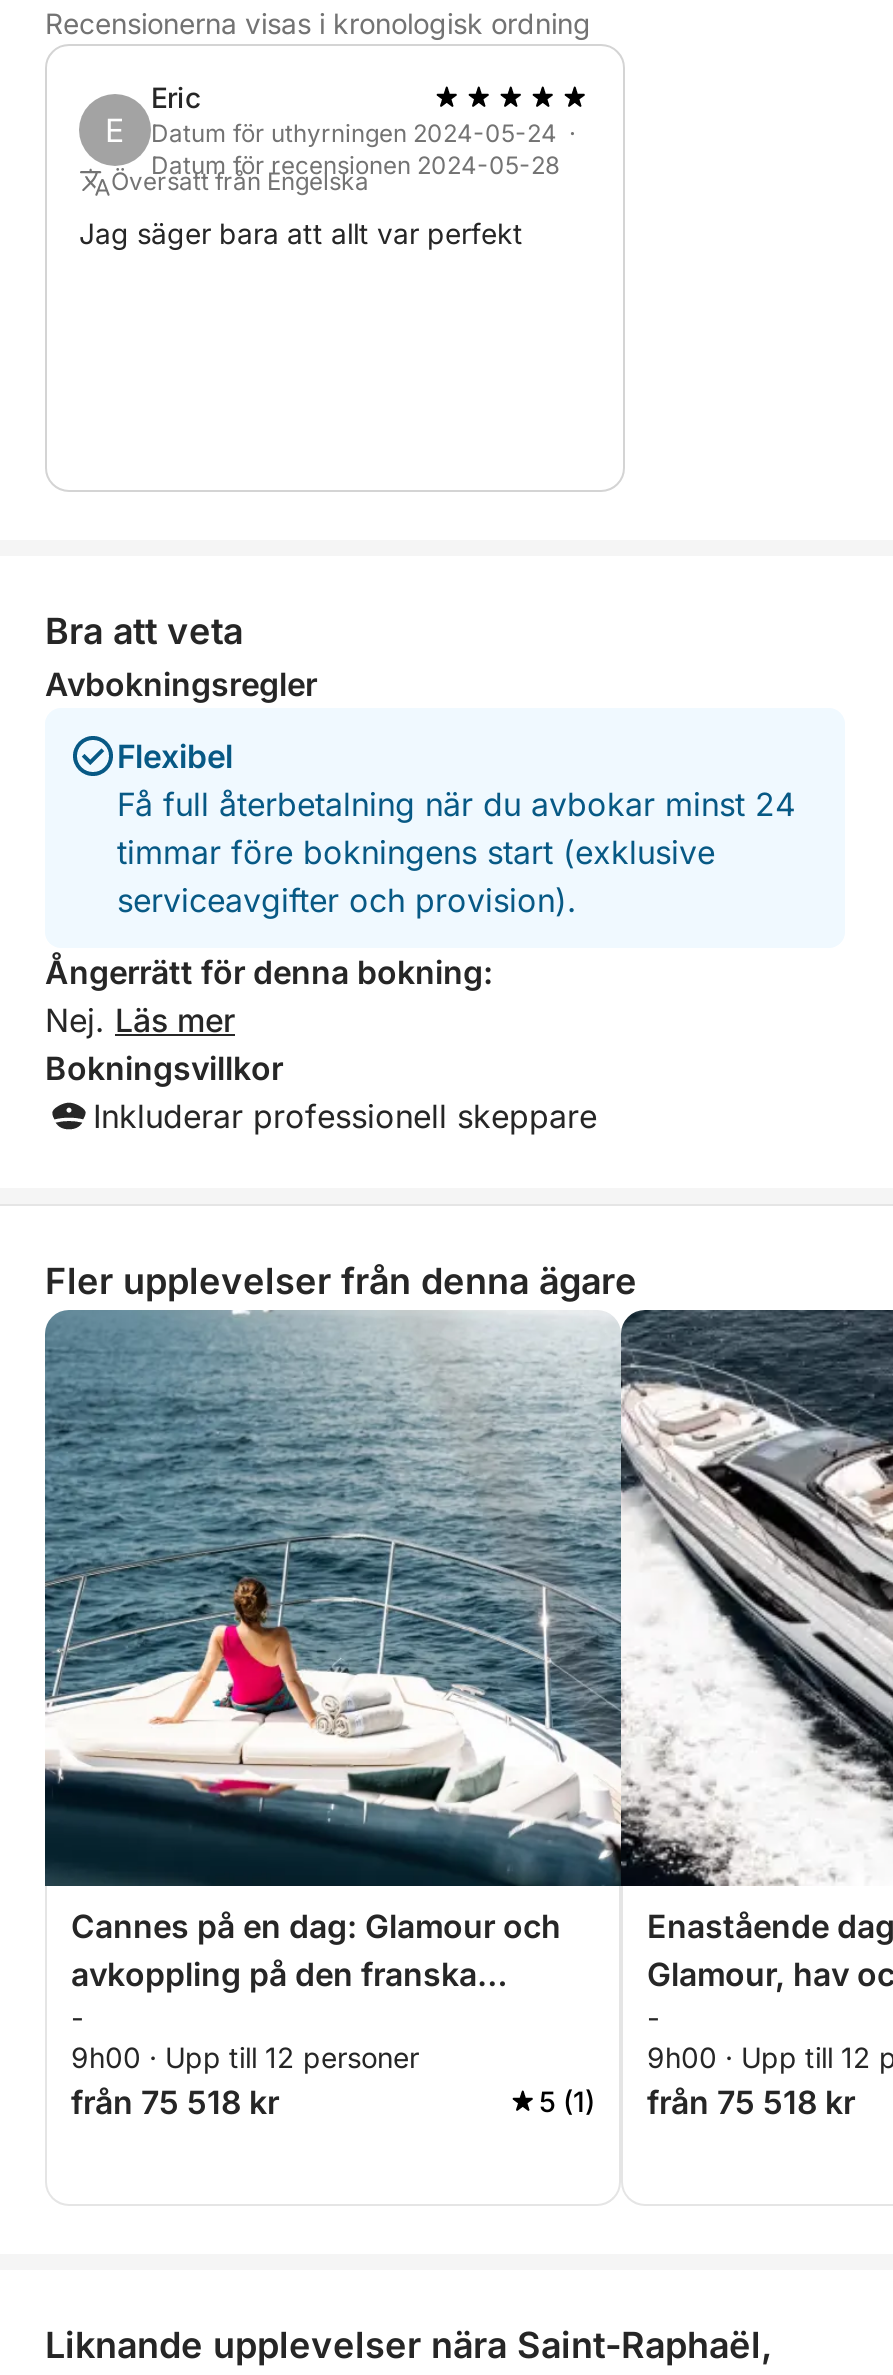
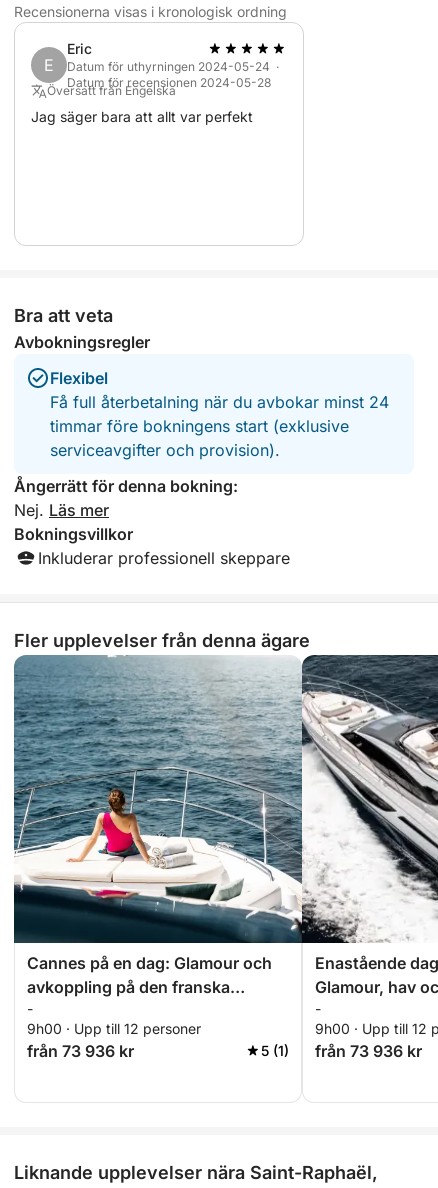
[71,2082,279,2122] från 75 518 kr -> [27,1041,134,1061] från 73 936 kr
[539,2082,855,2122] 5 (1) från 75 518 kr -> [261,1041,422,1061] 5 (1) från 73 936 kr

